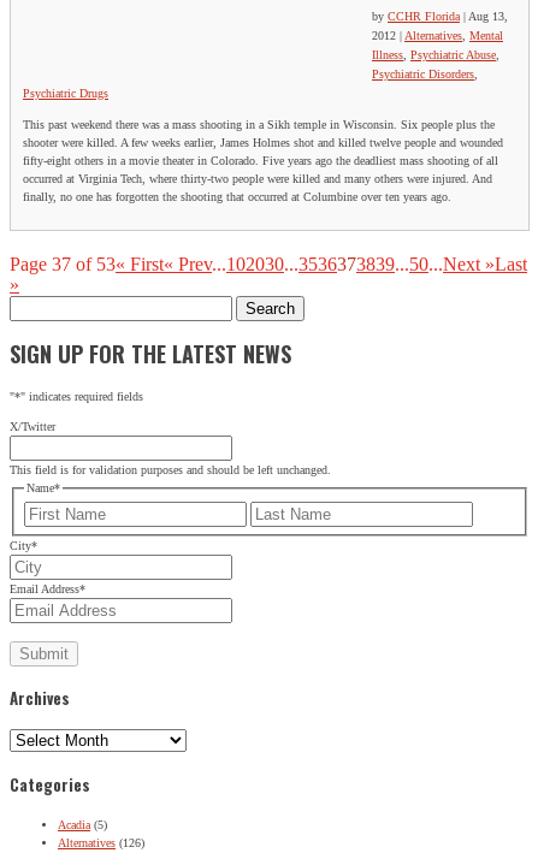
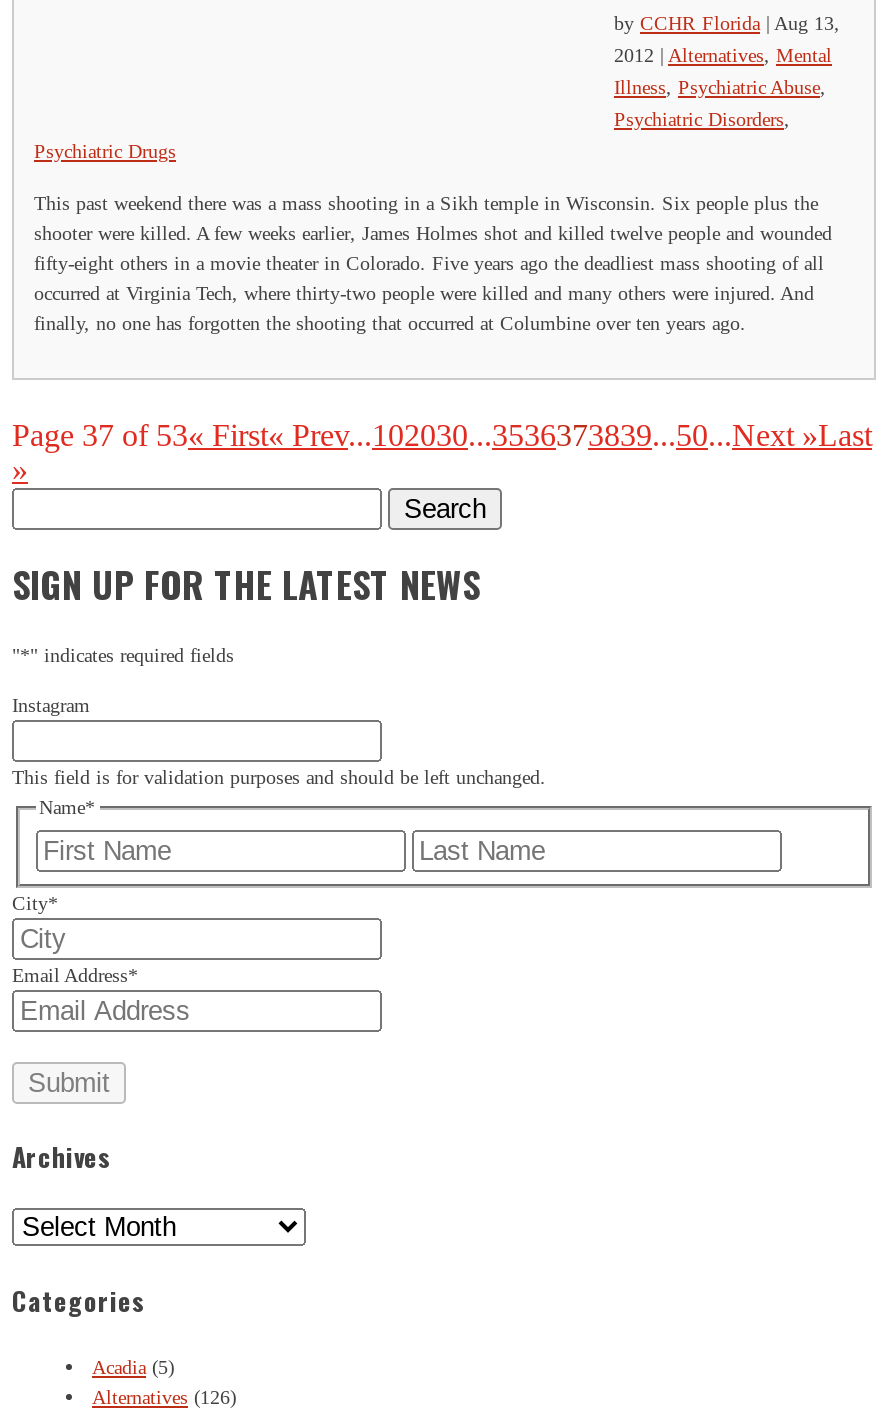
[10,420,55,433] X/Twitter -> [12,694,90,716] Instagram

